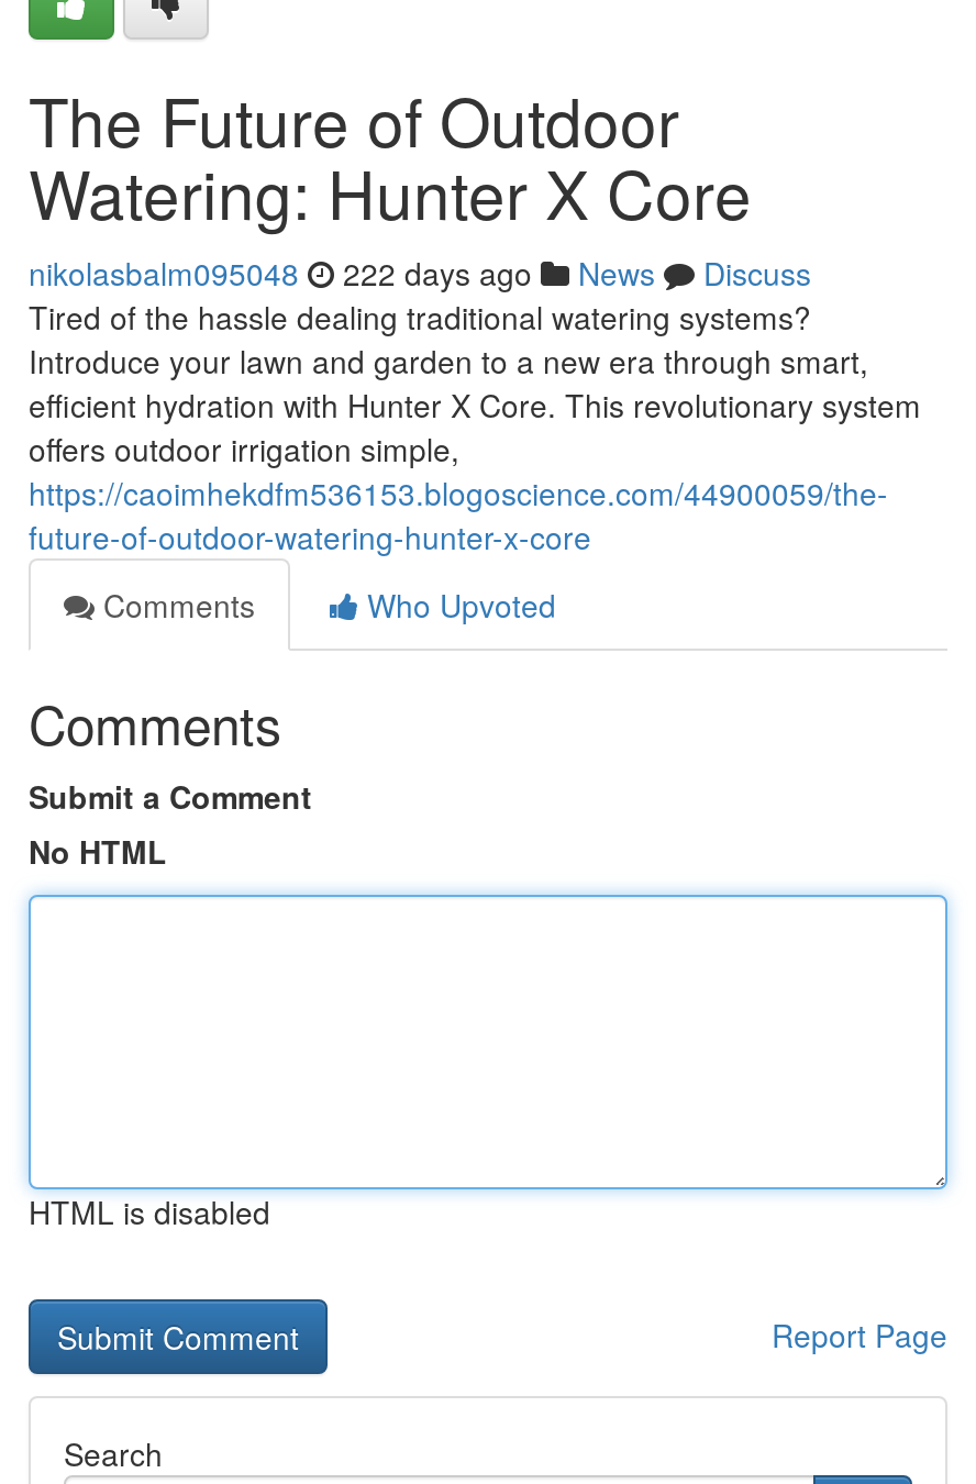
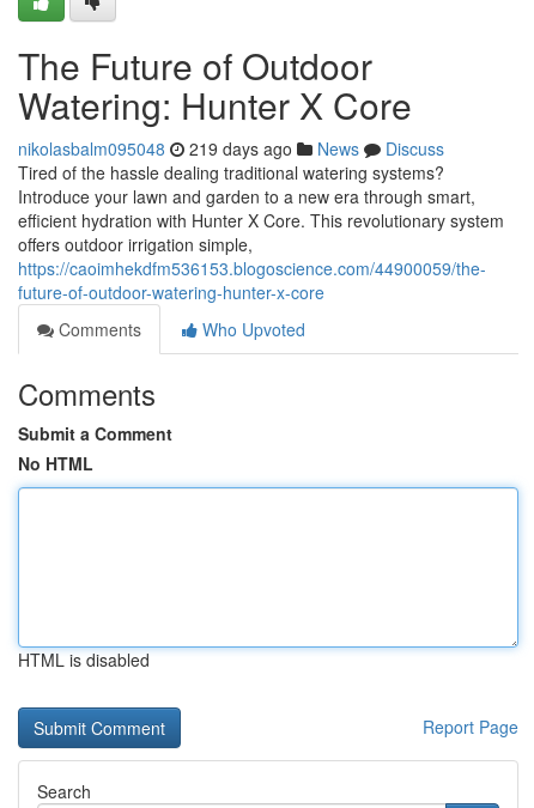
[29,251,811,295] nikolasbalm095048 222 days ago News Discuss -> [18,136,444,160] nikolasbalm095048 219 days ago News Discuss

